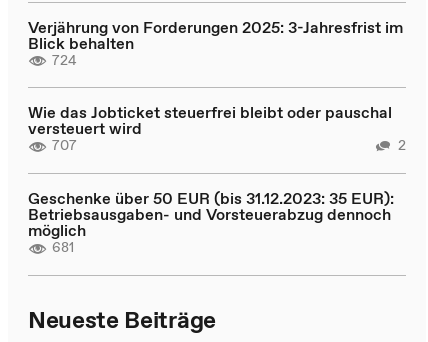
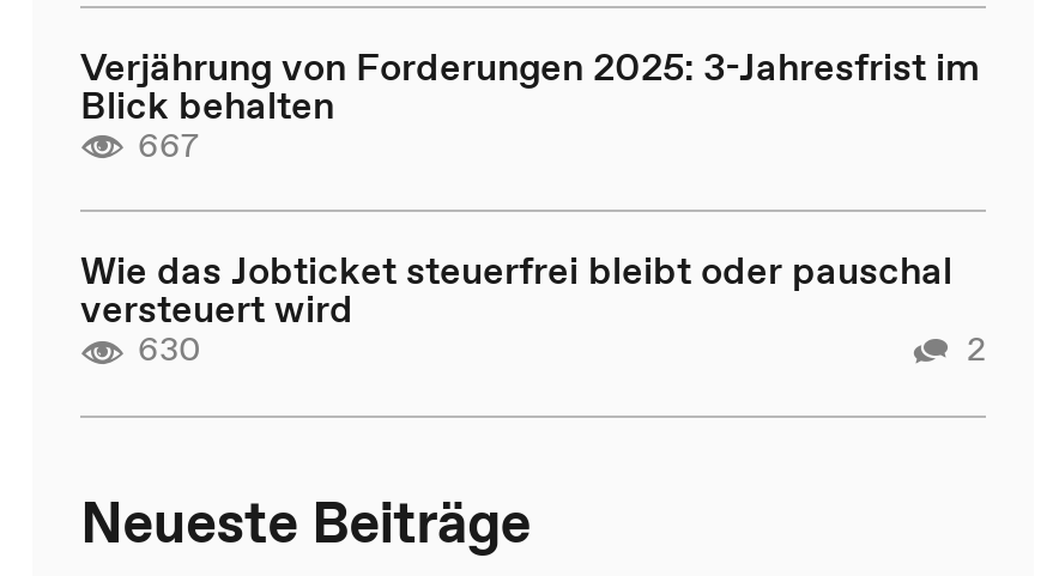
[52,49,77,69] 724 -> [138,120,200,168] 667
[52,135,77,155] 707 -> [138,325,200,372] 630
[28,187,394,257] Geschenke über 50 EUR (bis 31.12.2023: 35 EUR): | Betriebsausgaben- und Vorsteuerabzug dennoch | möglich | 681 -> none

